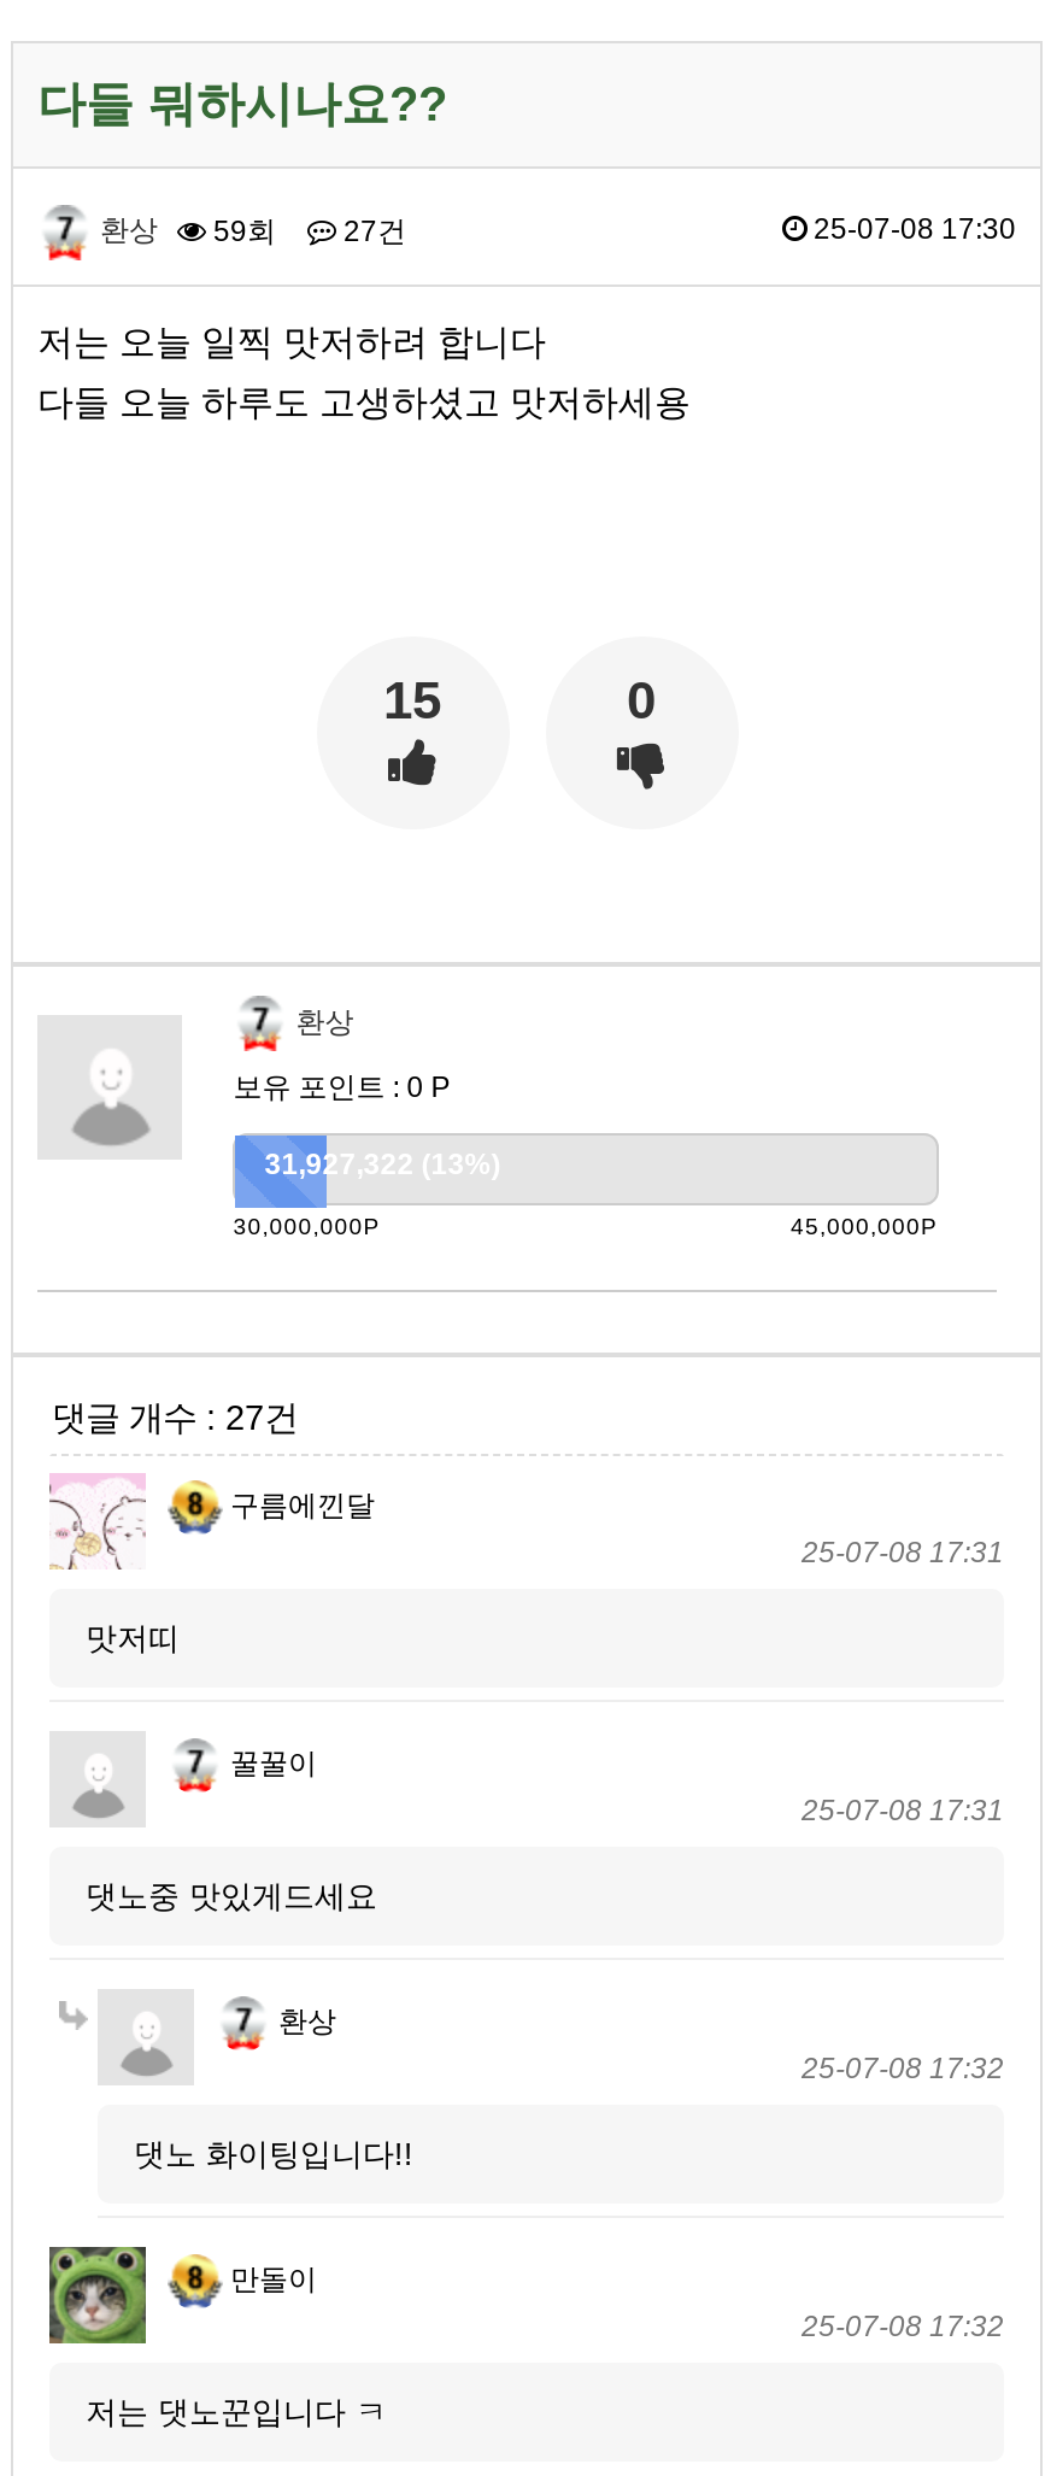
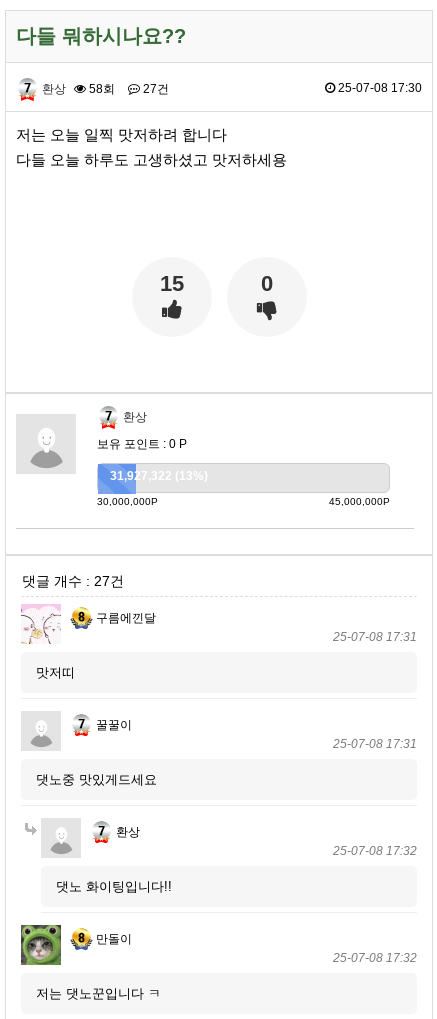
[100,214,406,248] 환상 59회 27건 -> [42,82,169,96] 환상 58회 27건

